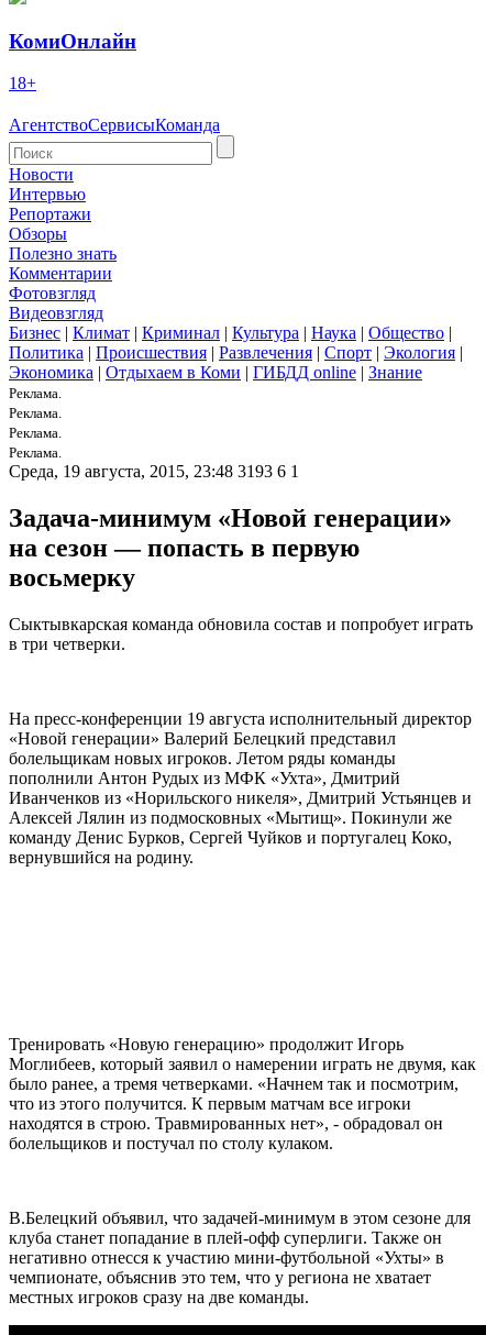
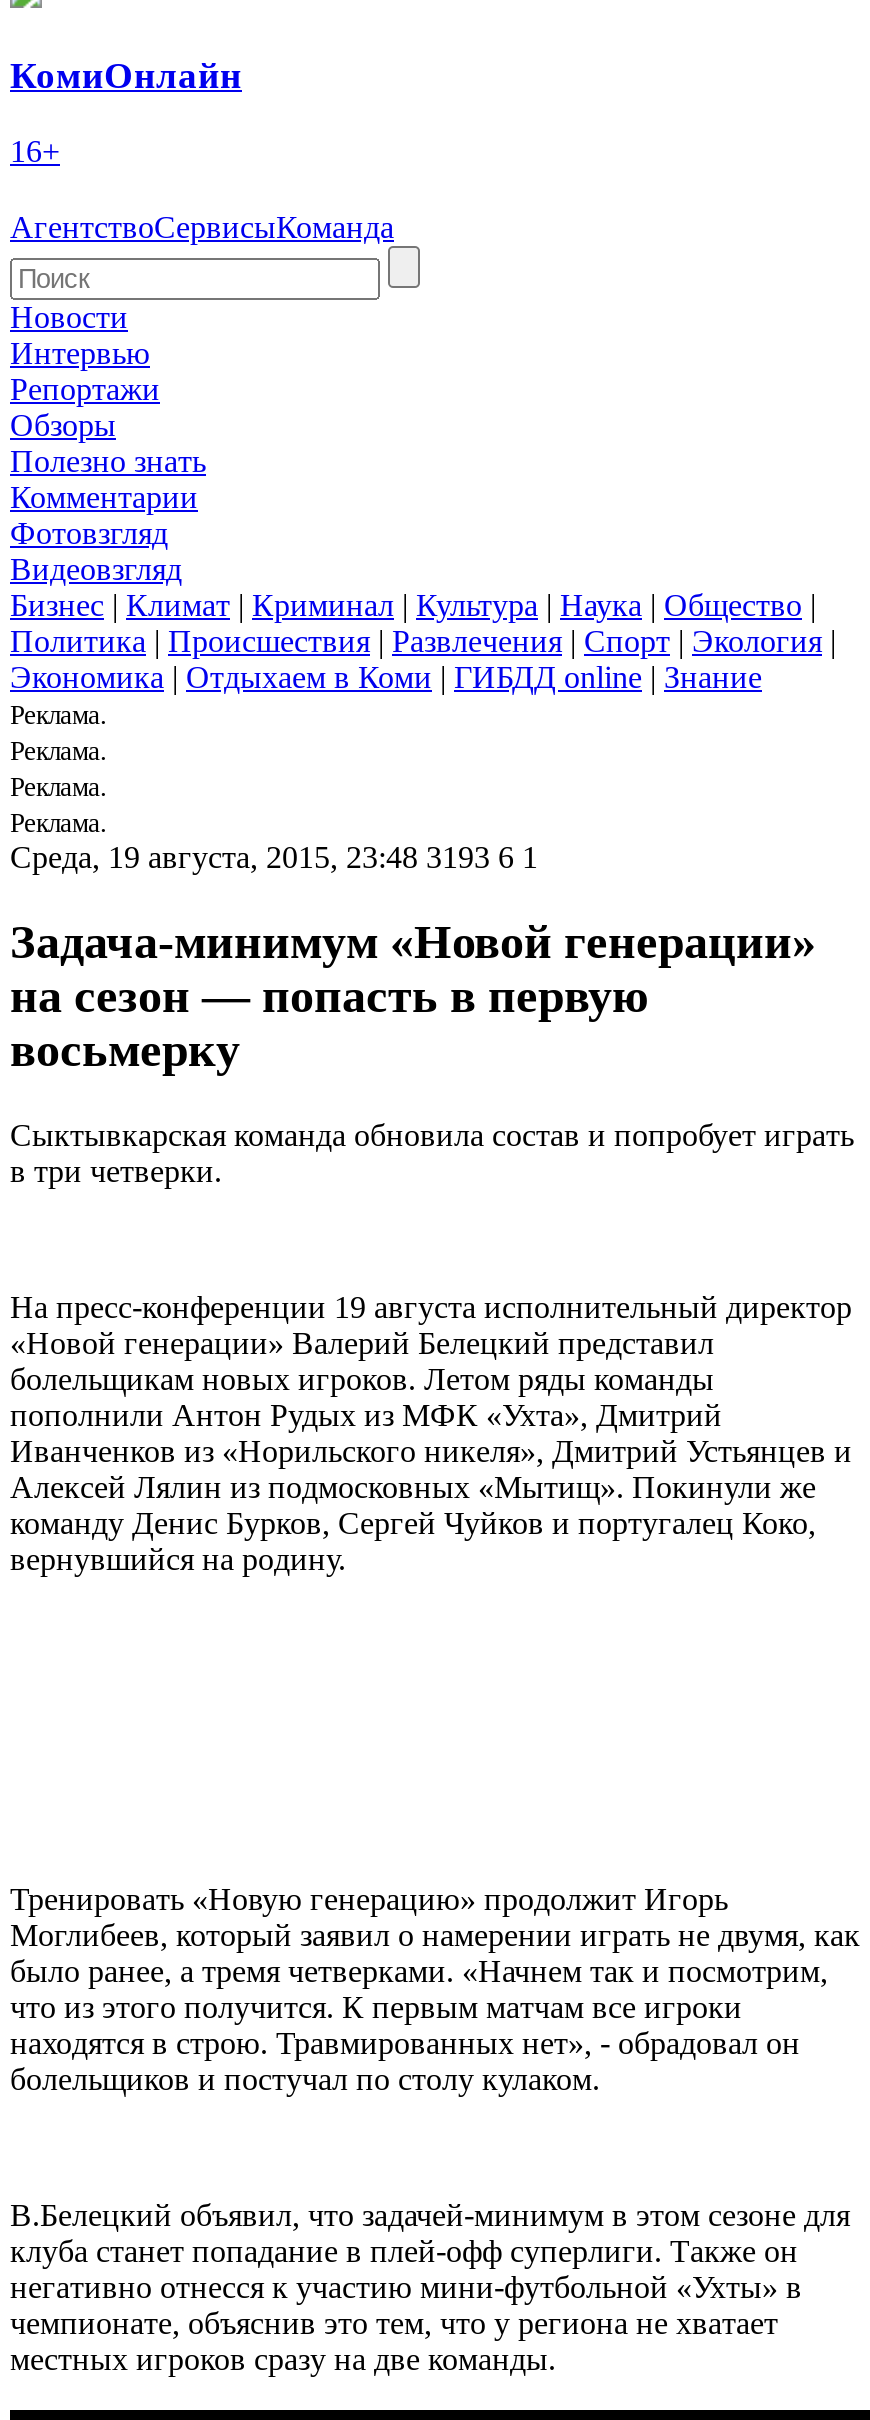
[9,74,36,93] 18+ -> [10,135,60,169] 16+

